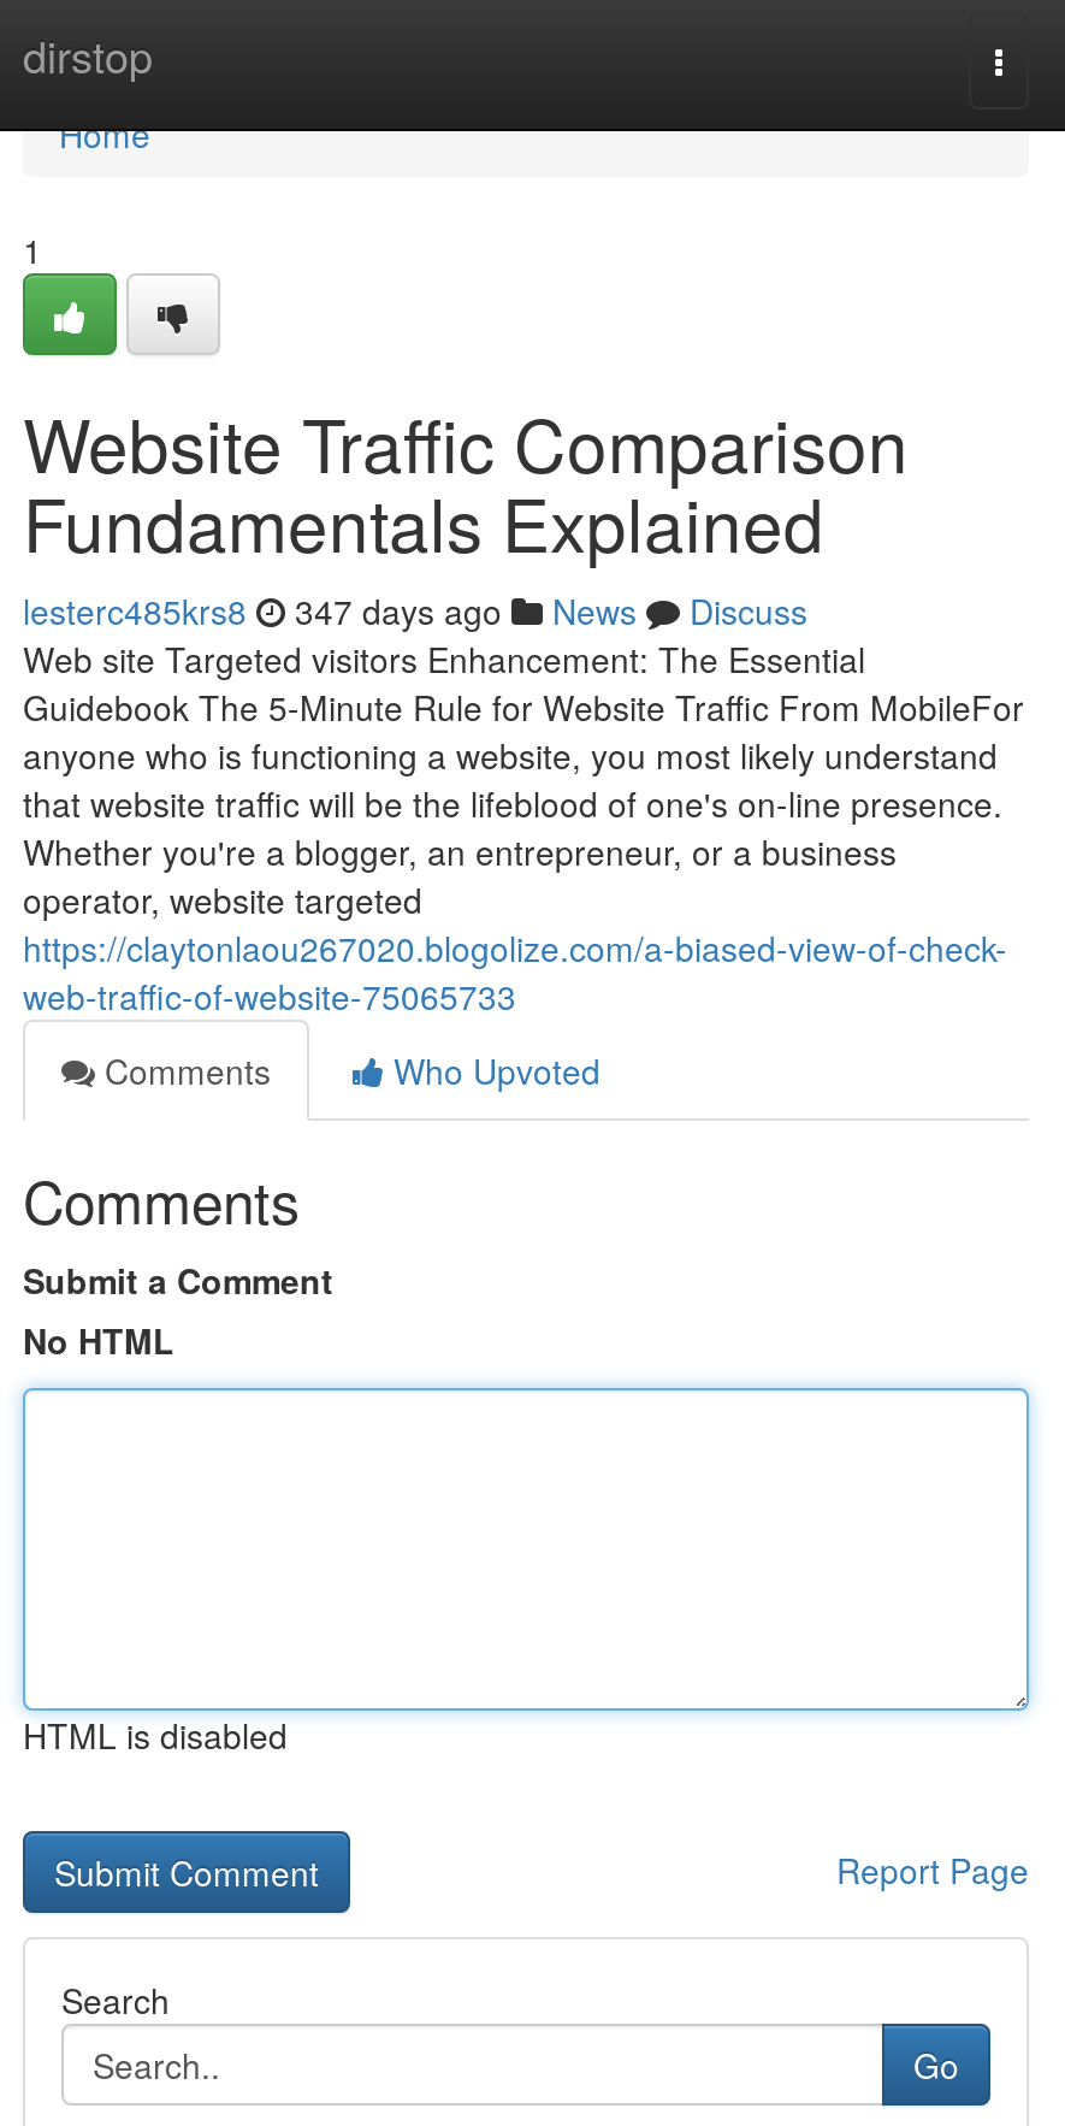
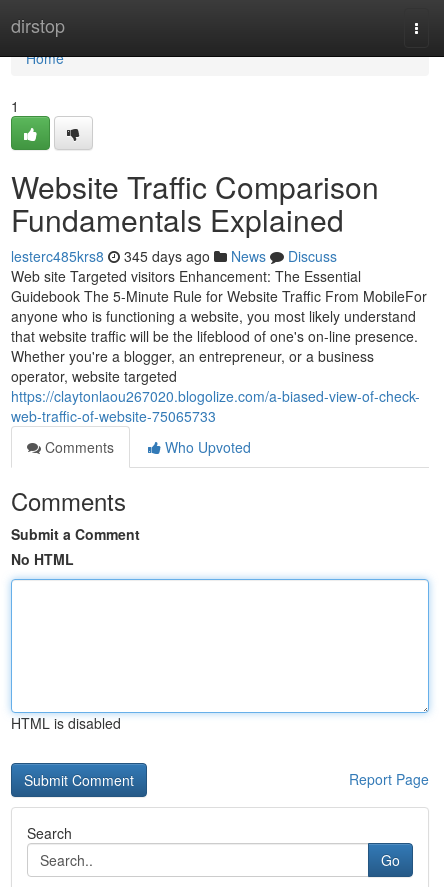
[23,586,807,634] lesterc485krs8 347 days ago News Discuss -> [11,246,337,266] lesterc485krs8 345 days ago News Discuss

